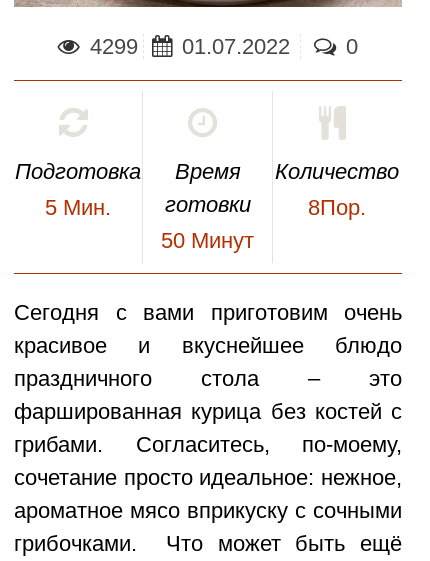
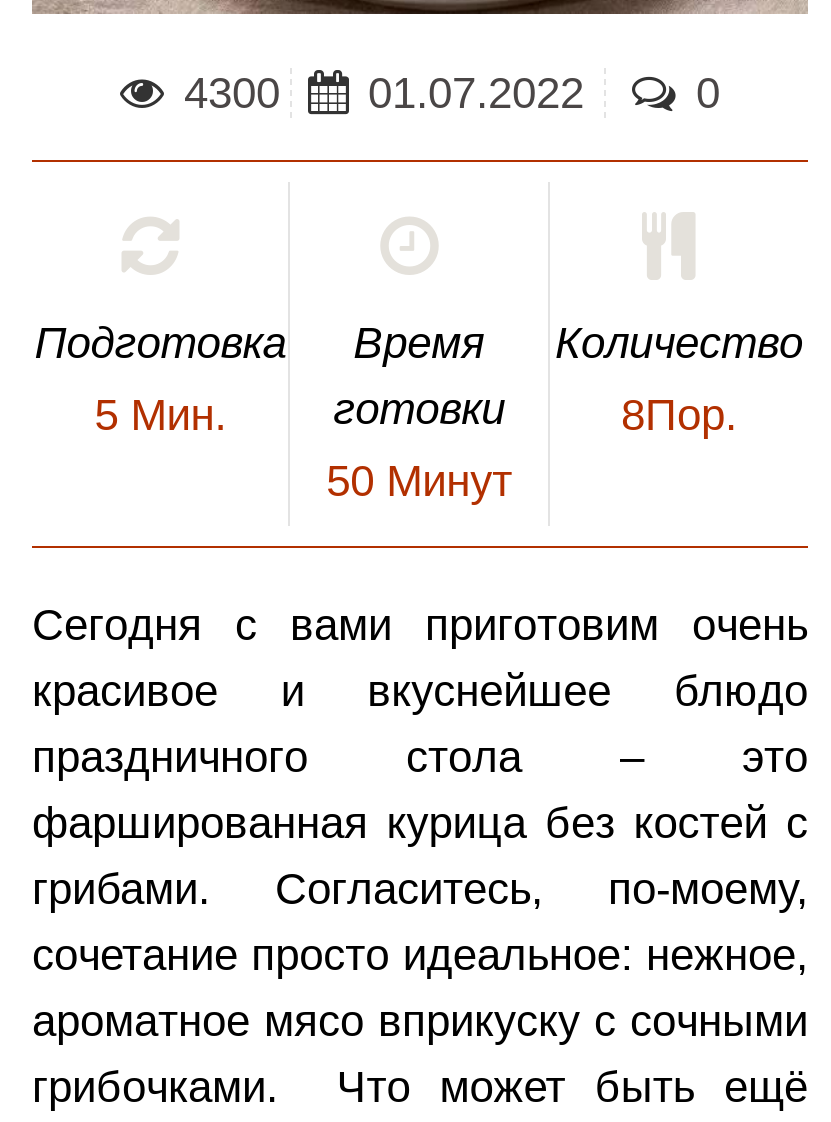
[90,34,290,59] 4299 01.07.2022 -> [184,69,584,119] 4300 01.07.2022

